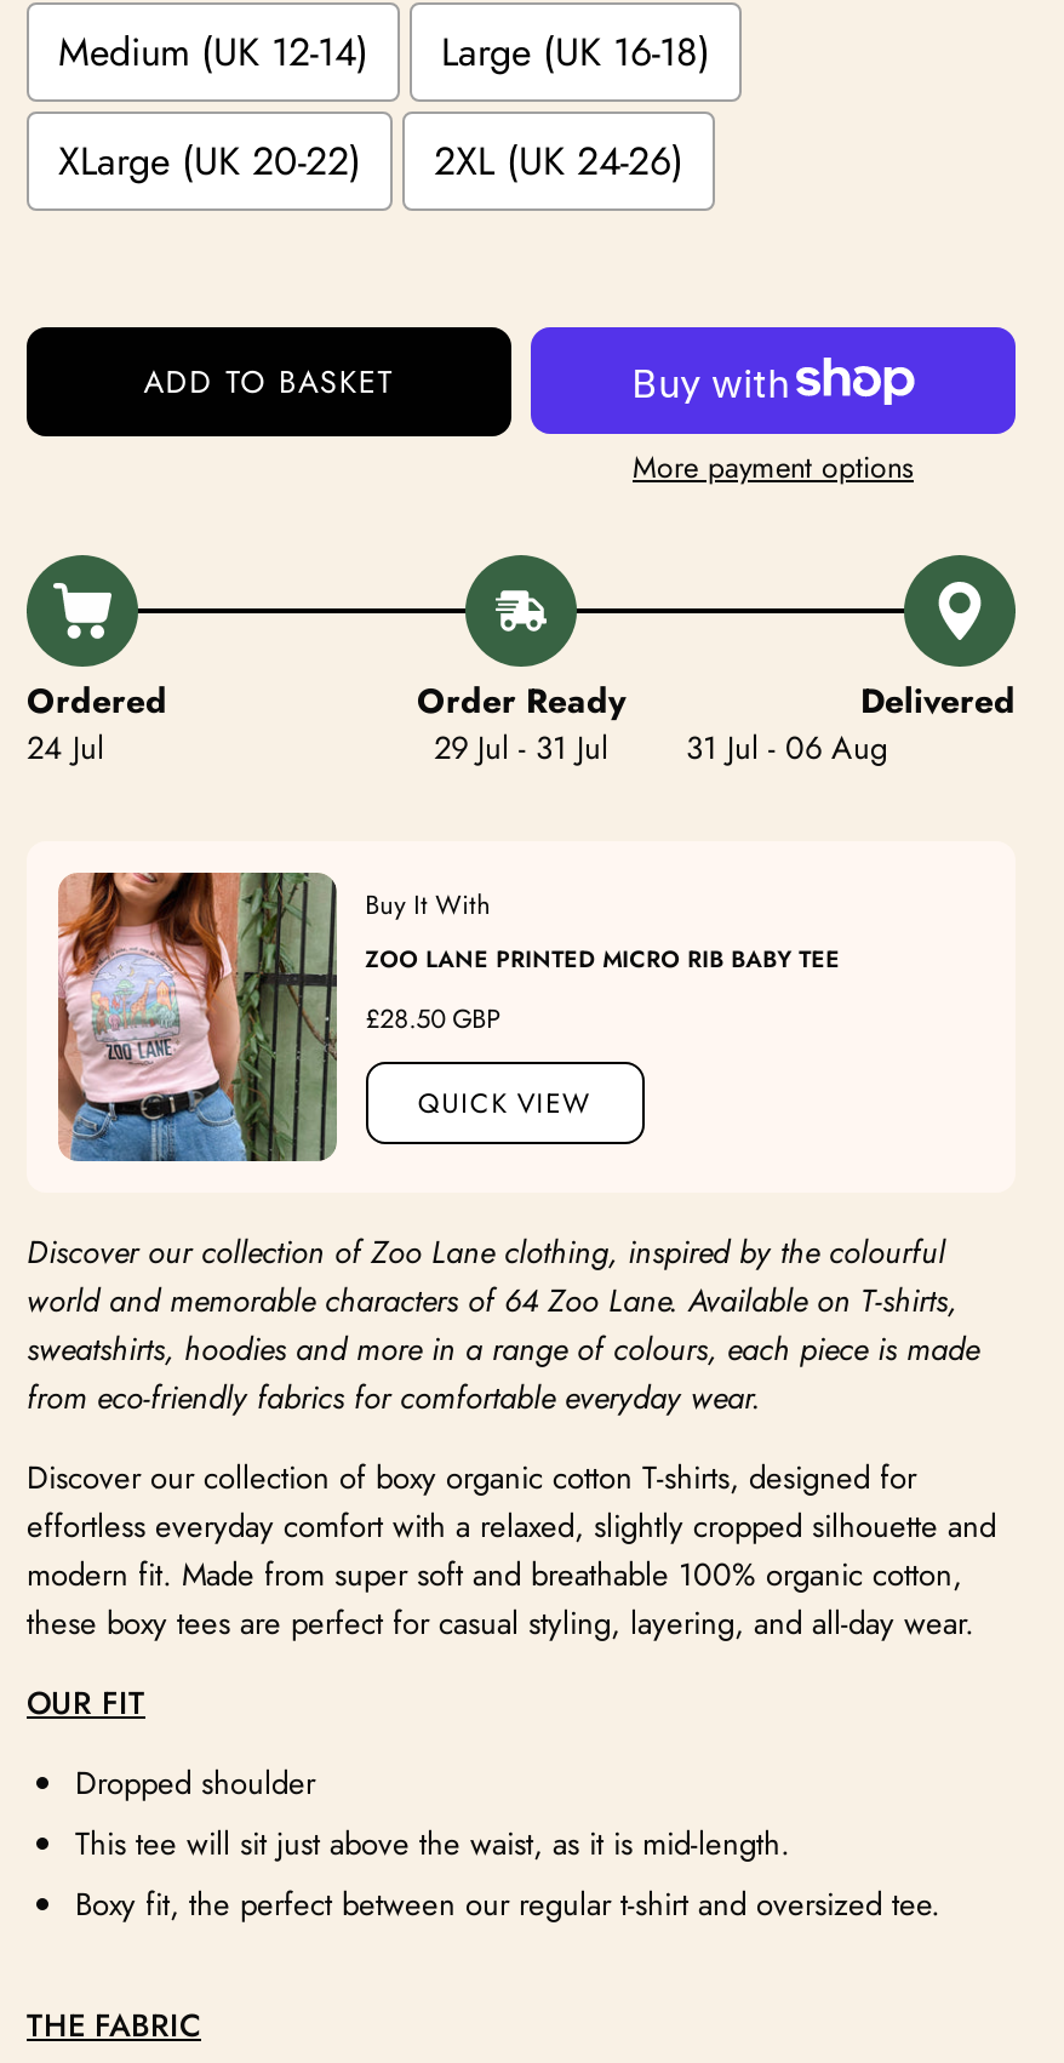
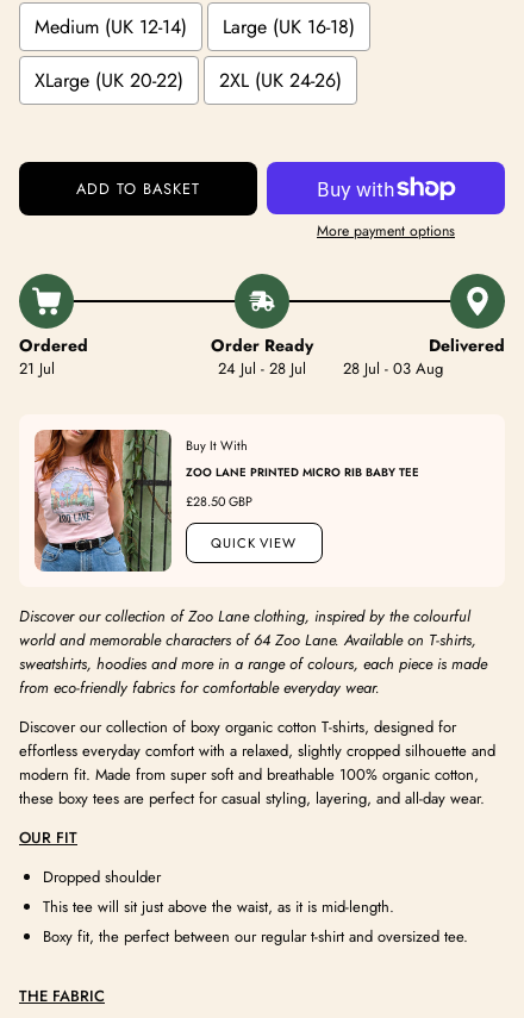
[27,726,104,772] 24 Jul -> [19,358,55,380] 21 Jul
[434,726,608,772] 29 Jul - 31 Jul -> [218,358,306,380] 24 Jul - 28 Jul
[686,726,887,772] 31 Jul - 06 Aug -> [343,358,443,380] 28 Jul - 03 Aug

